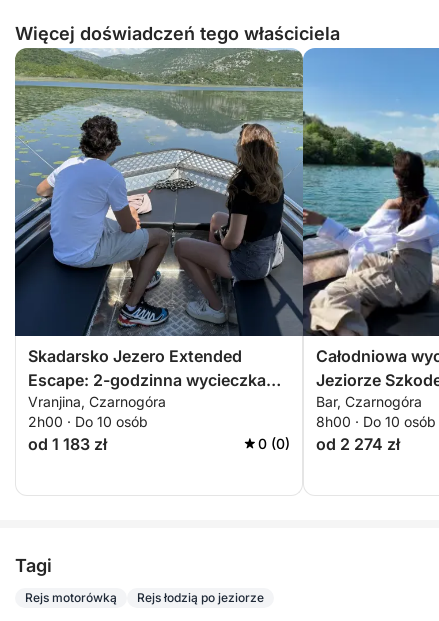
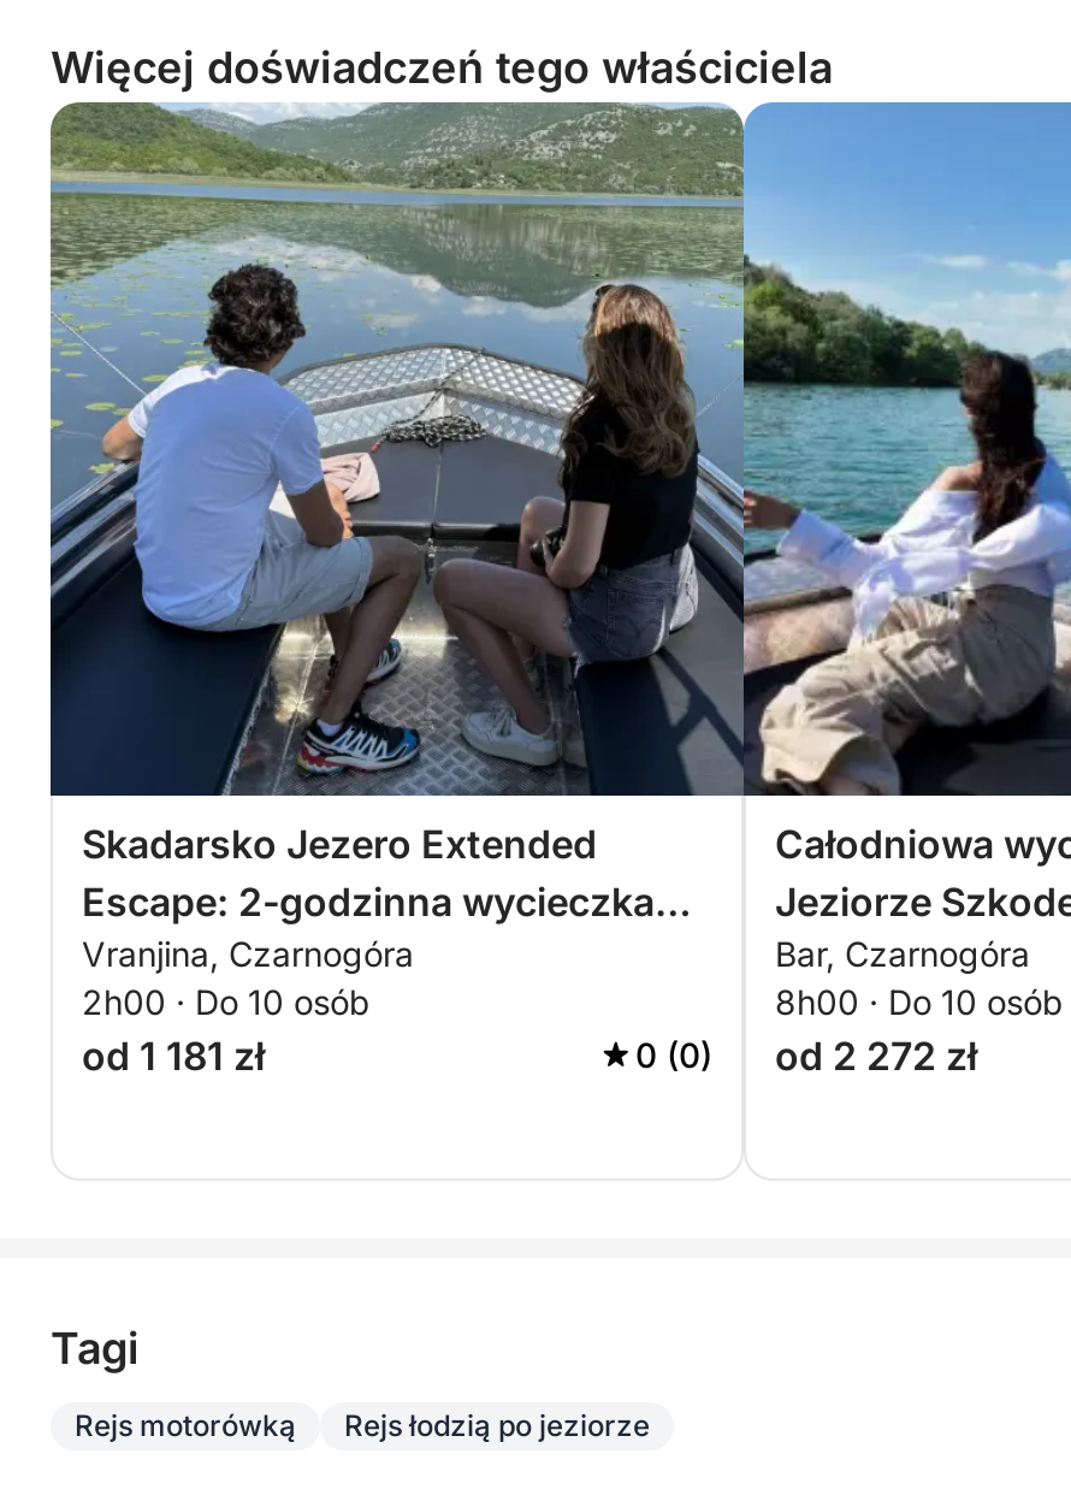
[28,434,107,454] od 1 183 zł -> [82,1032,265,1080] od 1 181 zł
[258,434,400,454] 0 (0) od 2 274 zł -> [635,1032,977,1080] 0 (0) od 2 272 zł

